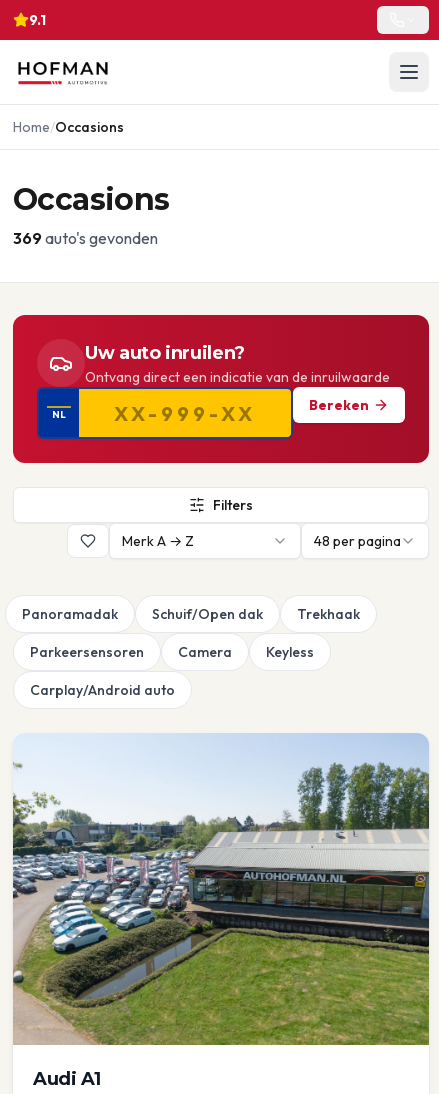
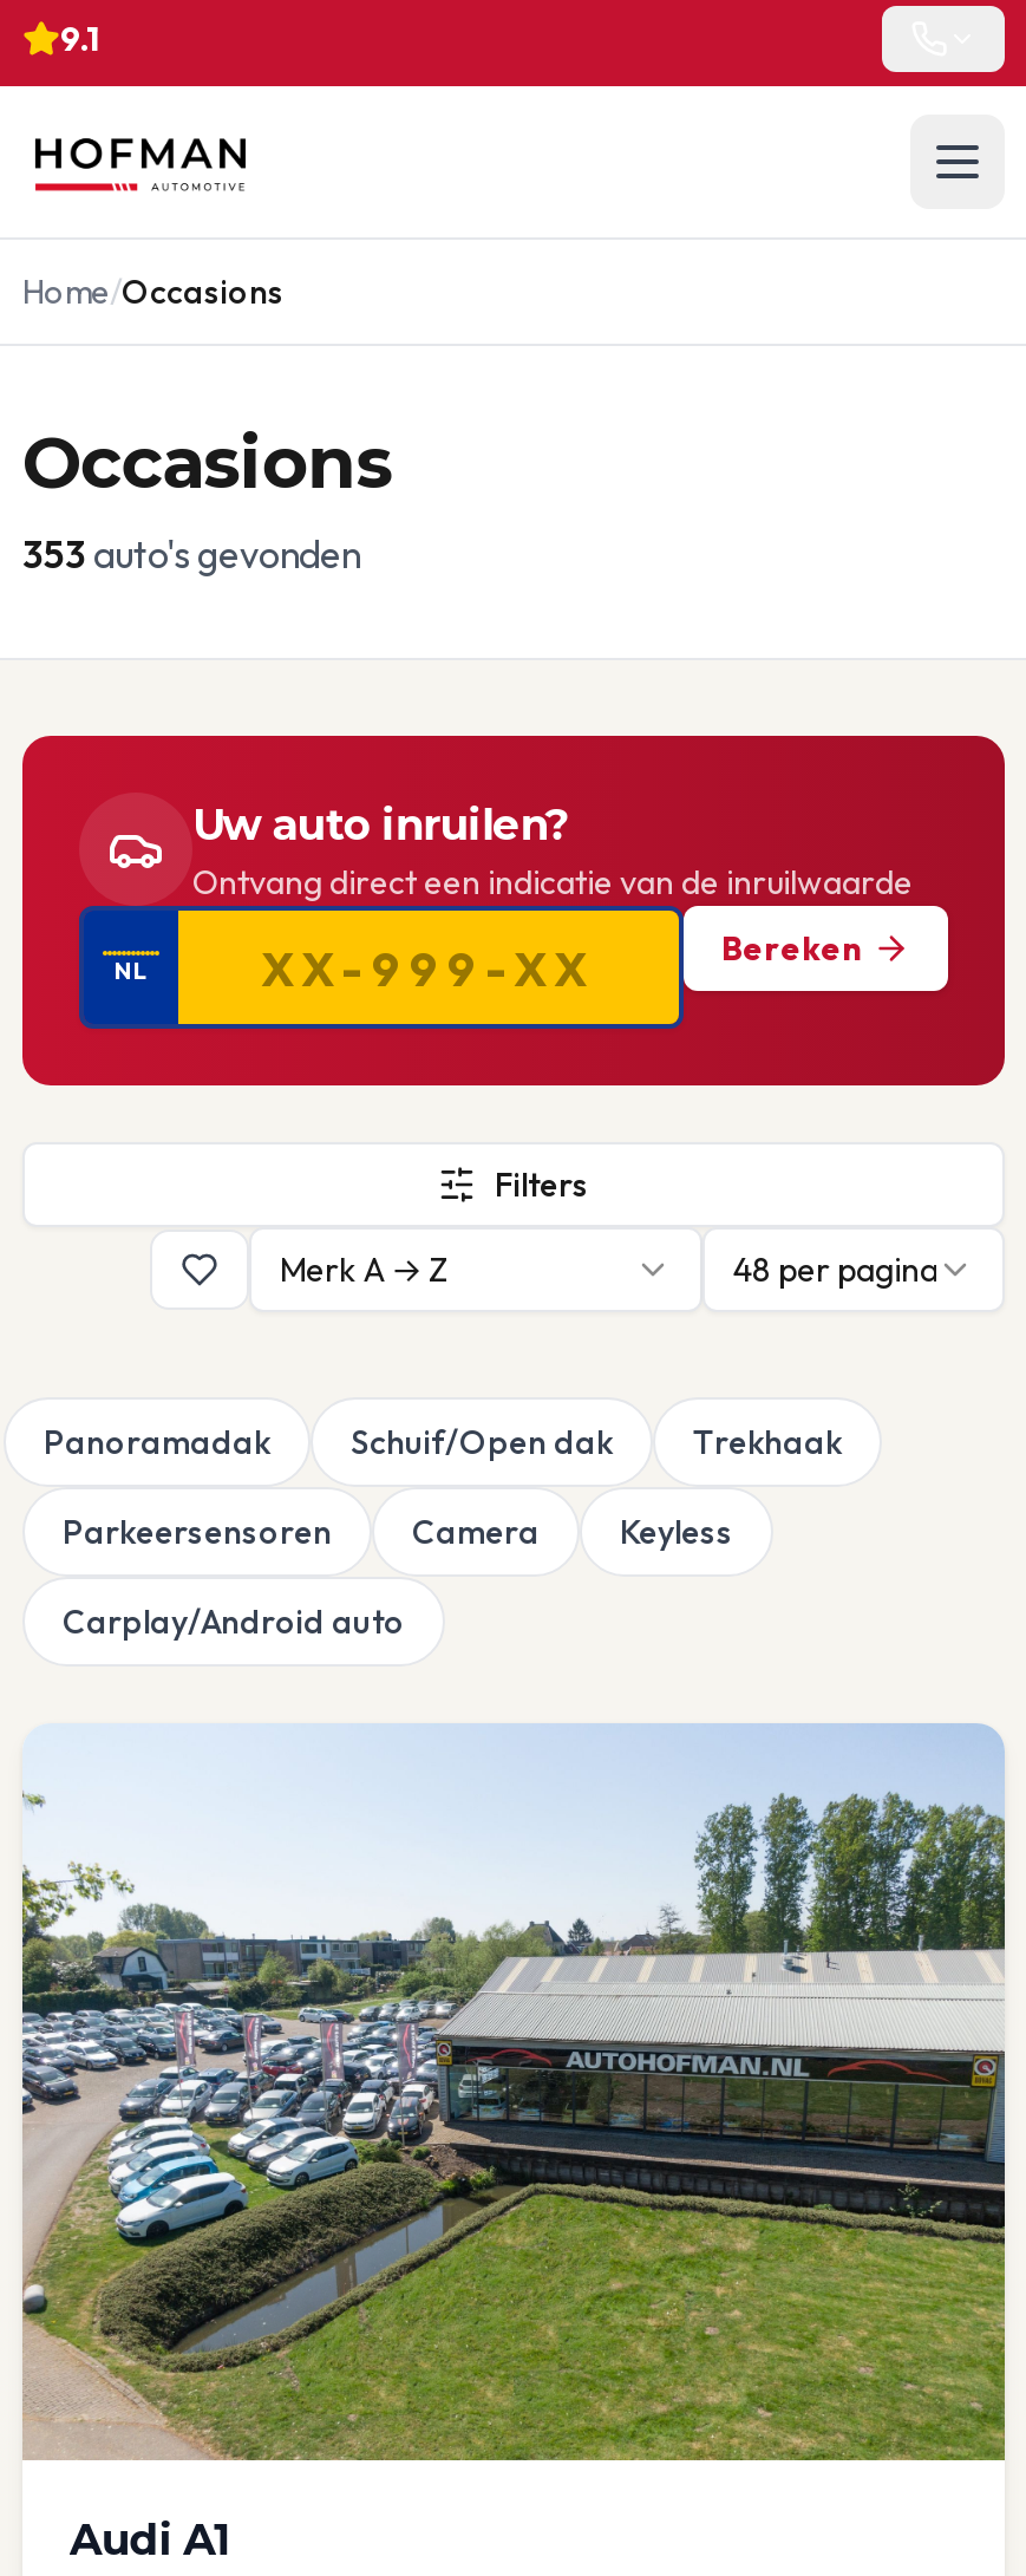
[13,228,158,248] 369 auto's gevonden -> [22,530,360,578] 353 auto's gevonden

